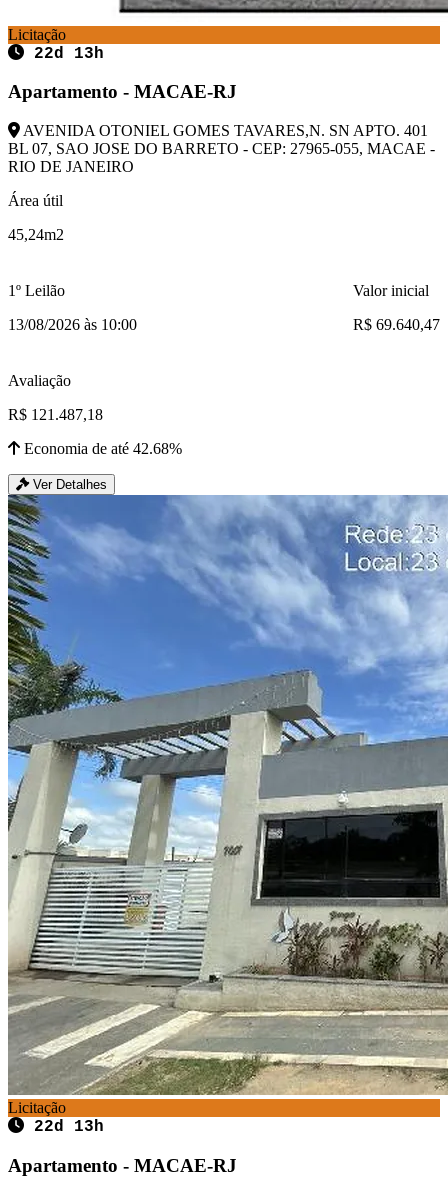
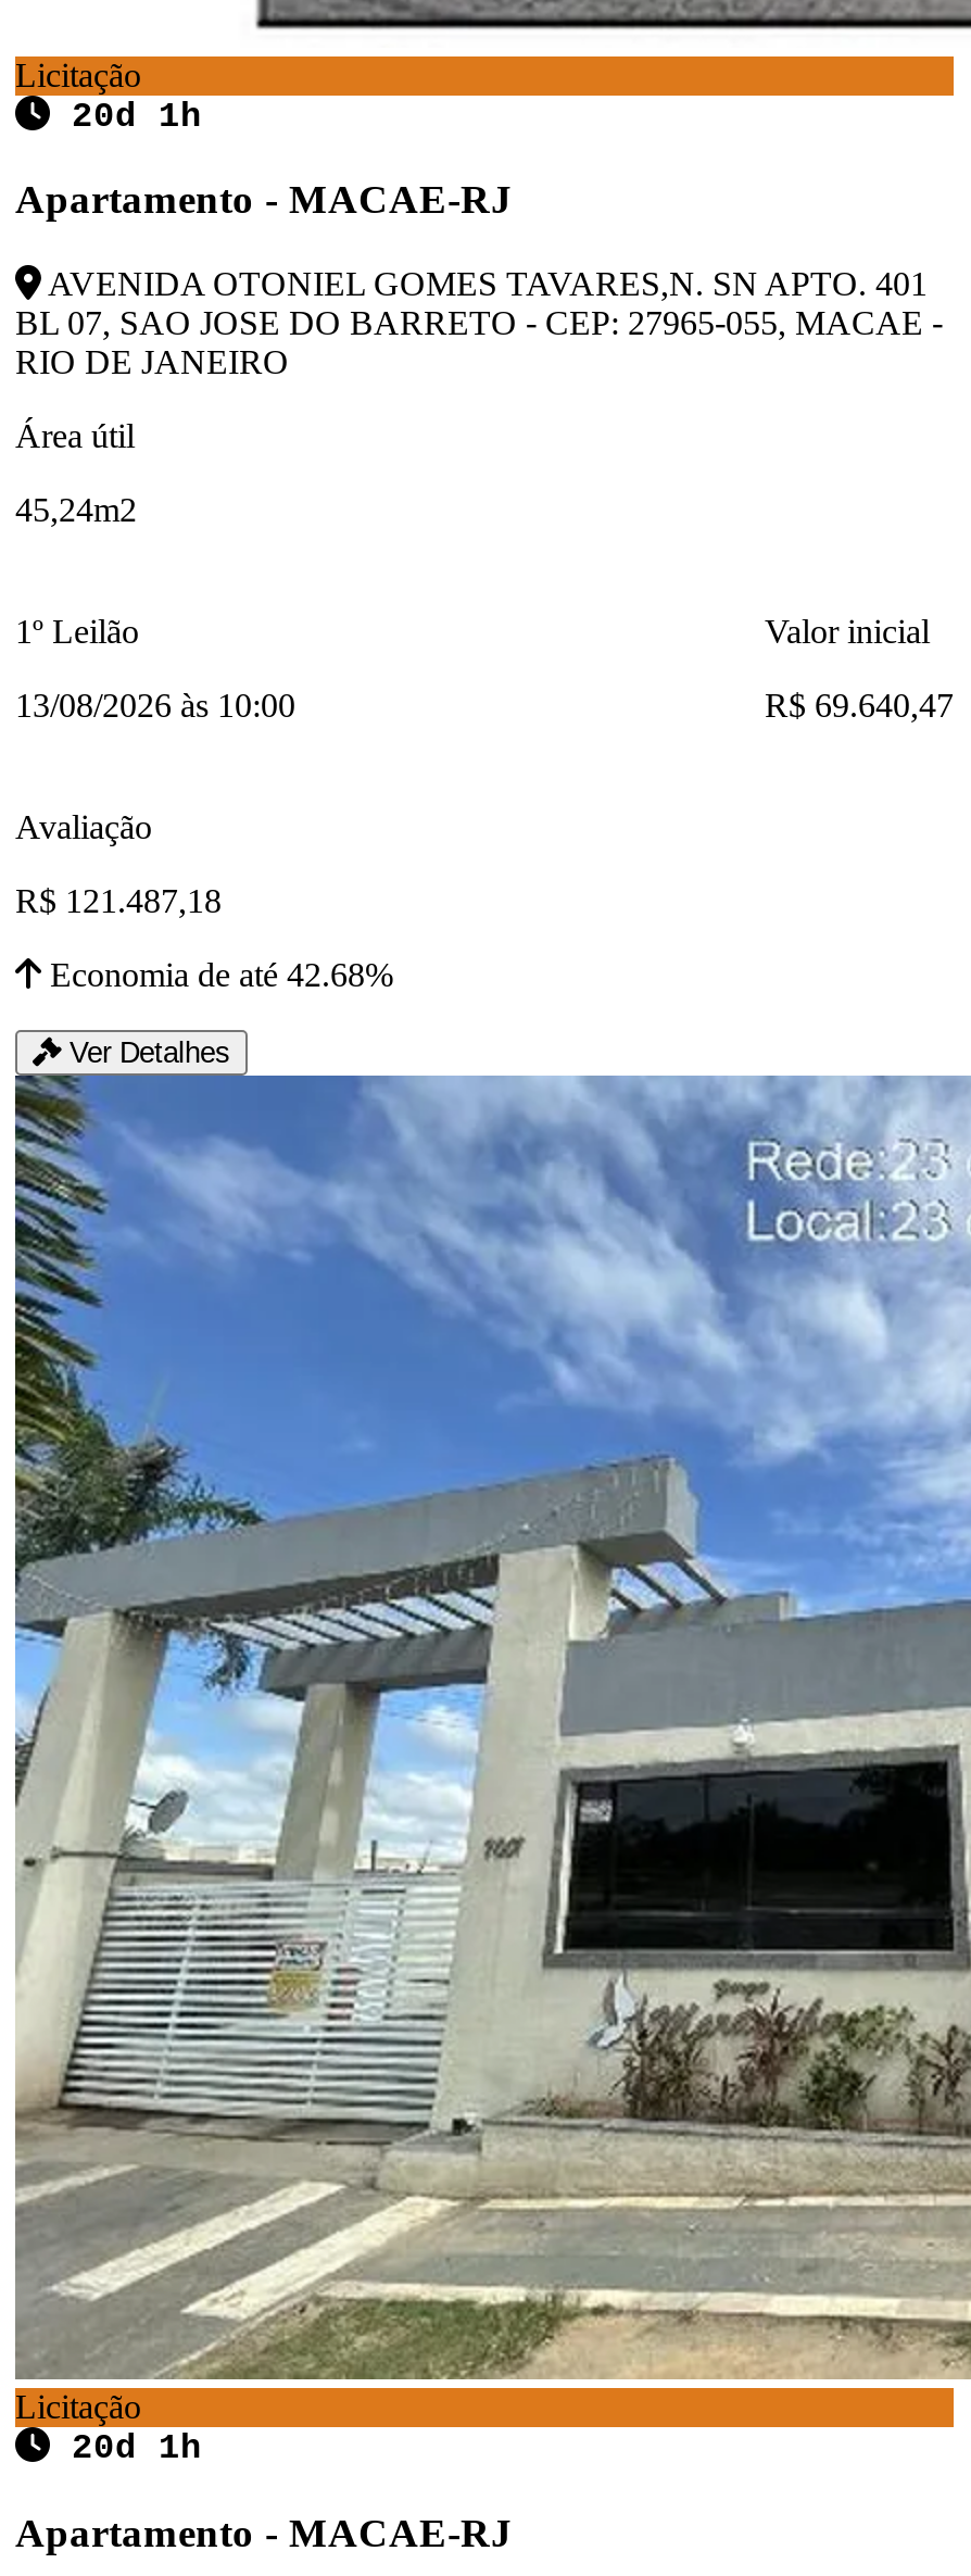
[24,44,104,62] 22d 13h -> [50,97,202,136] 20d 1h
[24,1118,104,1136] 22d 13h -> [50,2429,202,2468] 20d 1h

